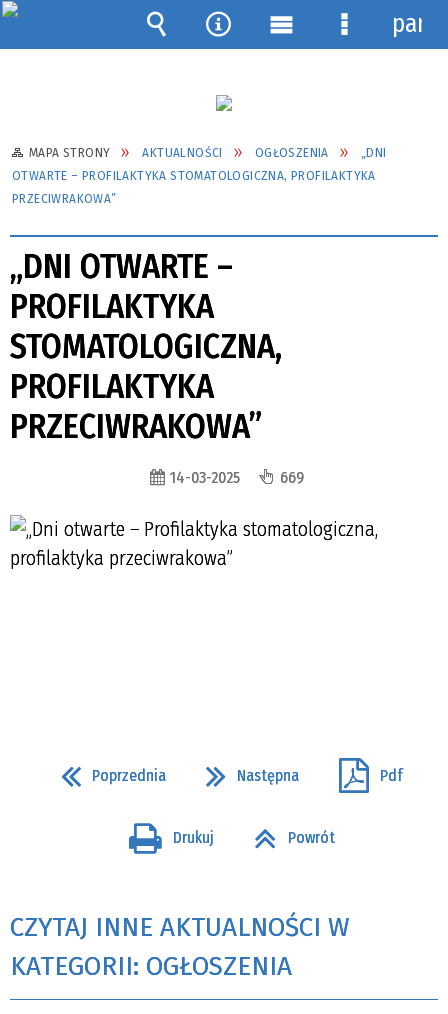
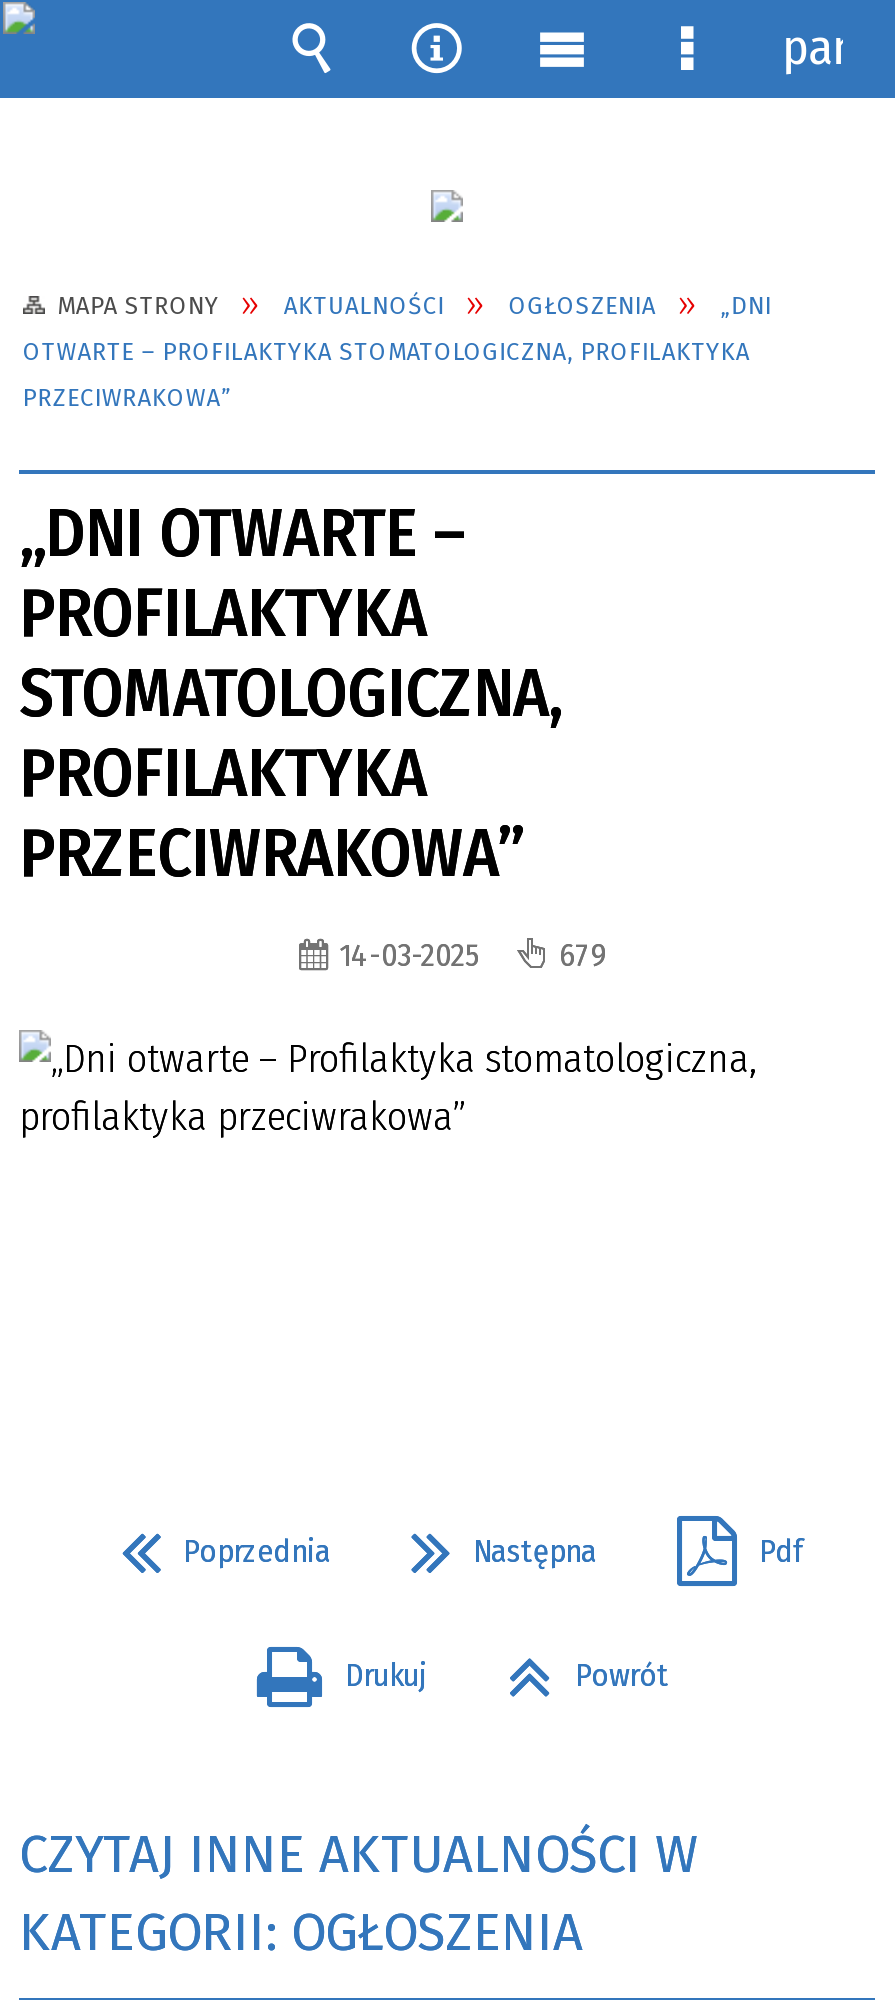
[280,467,304,486] 669 -> [559,935,607,973] 679

